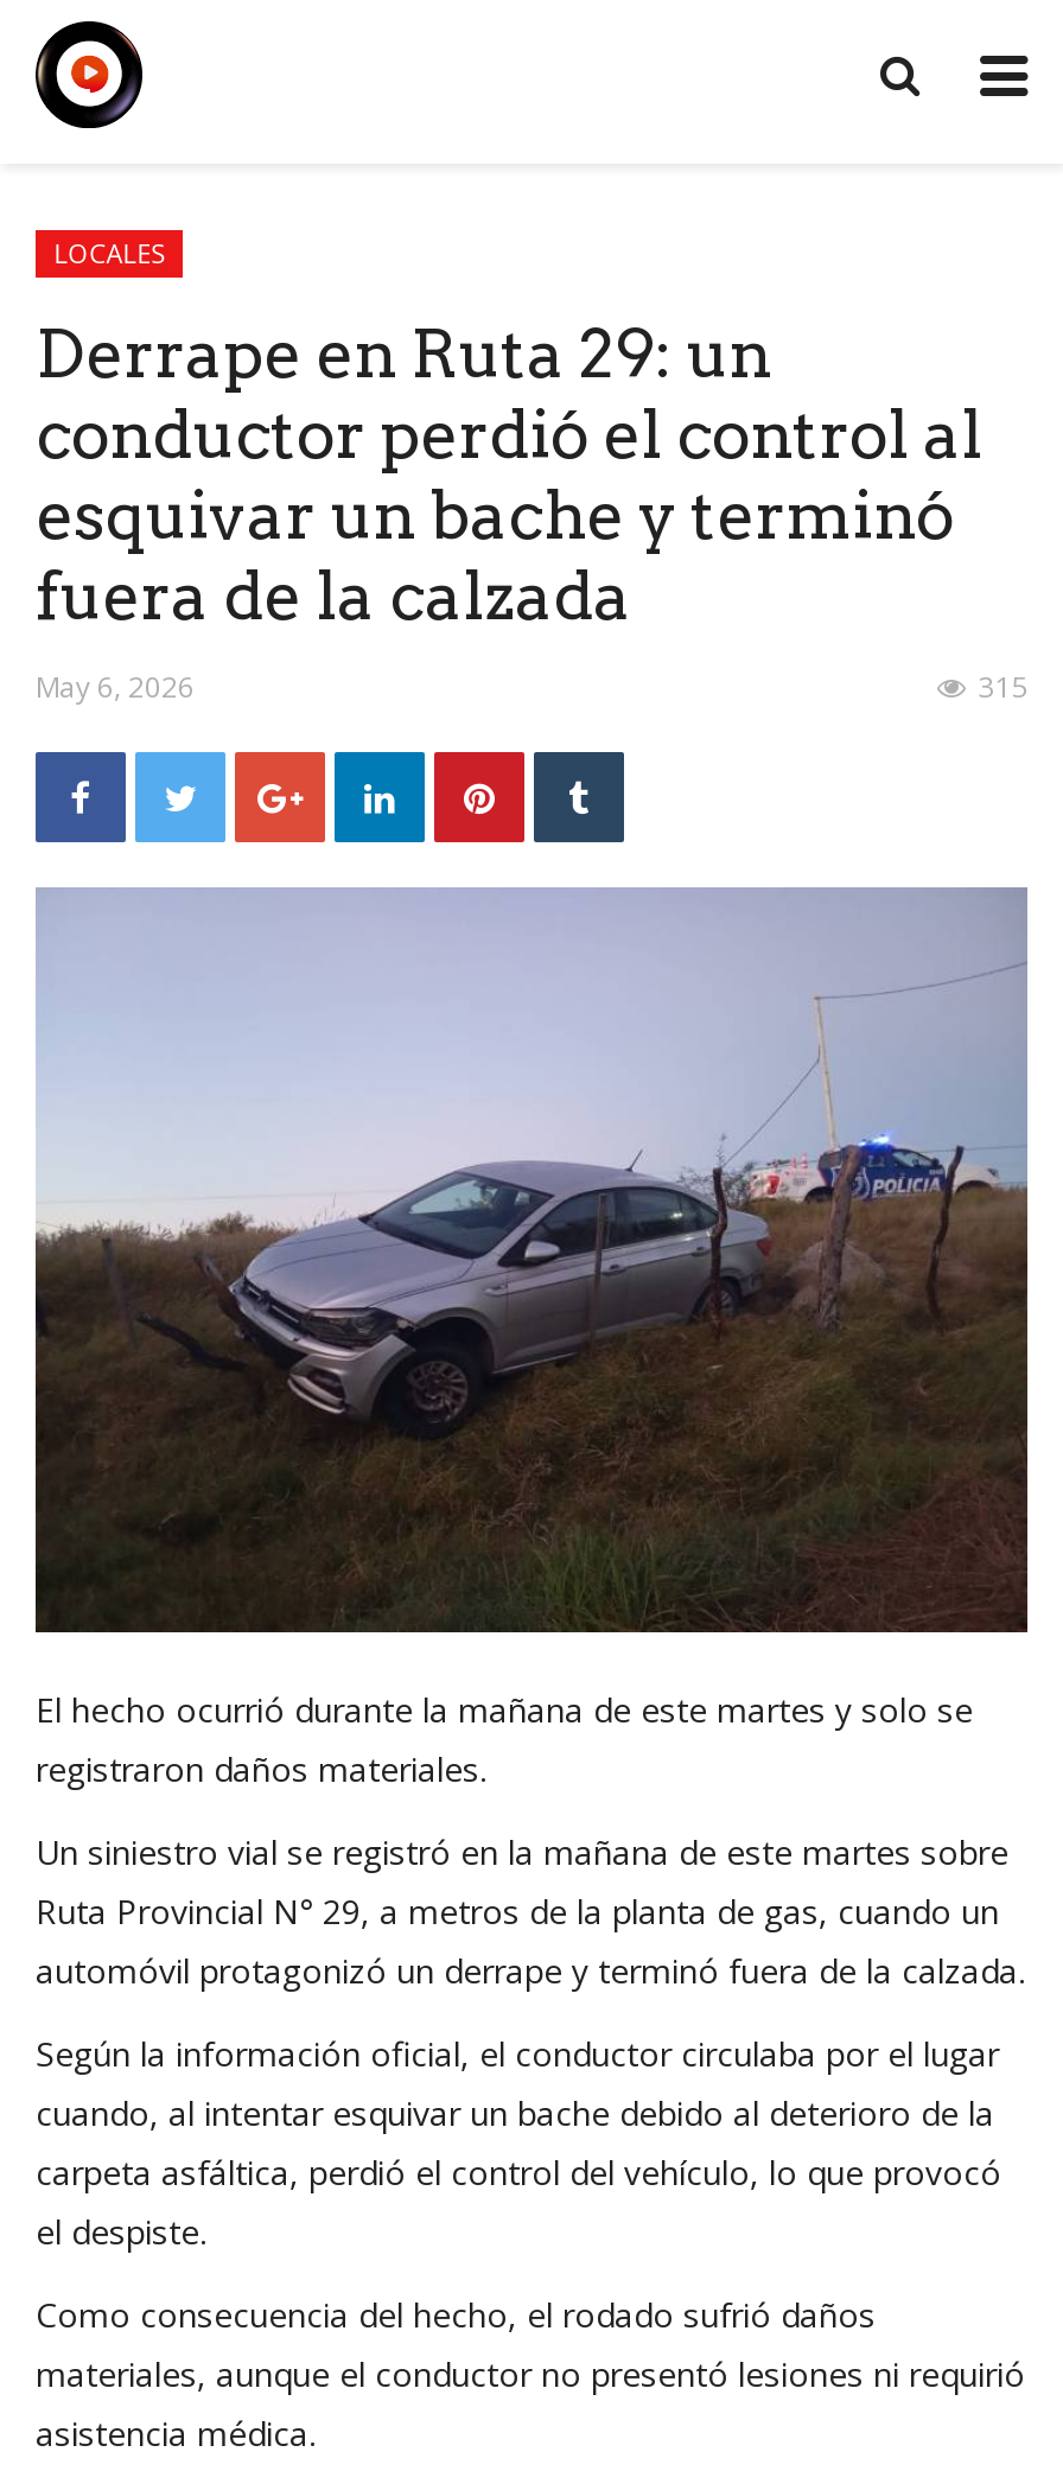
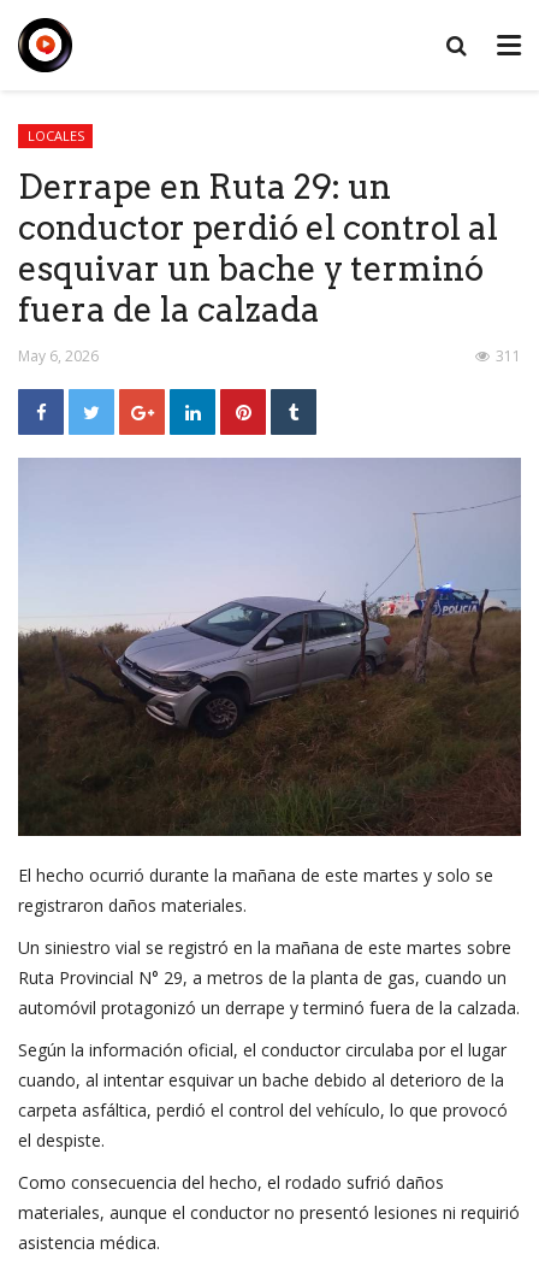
[978,666,1027,707] 315 -> [496,345,521,366] 311

